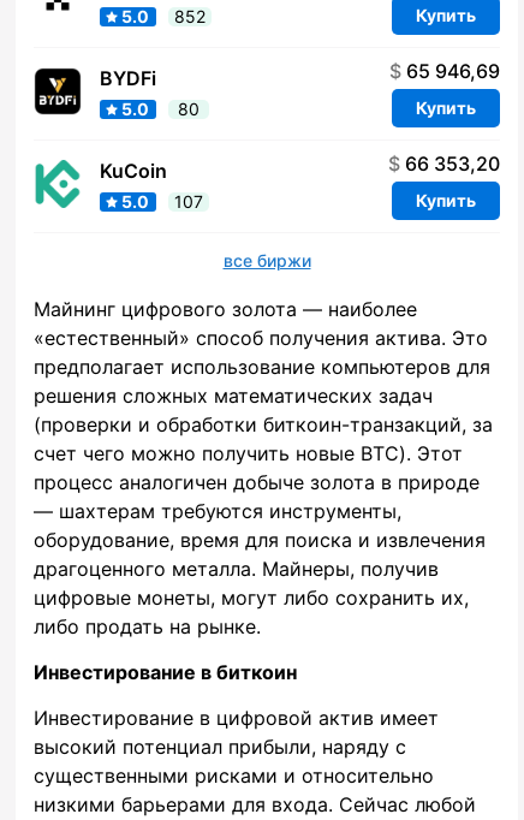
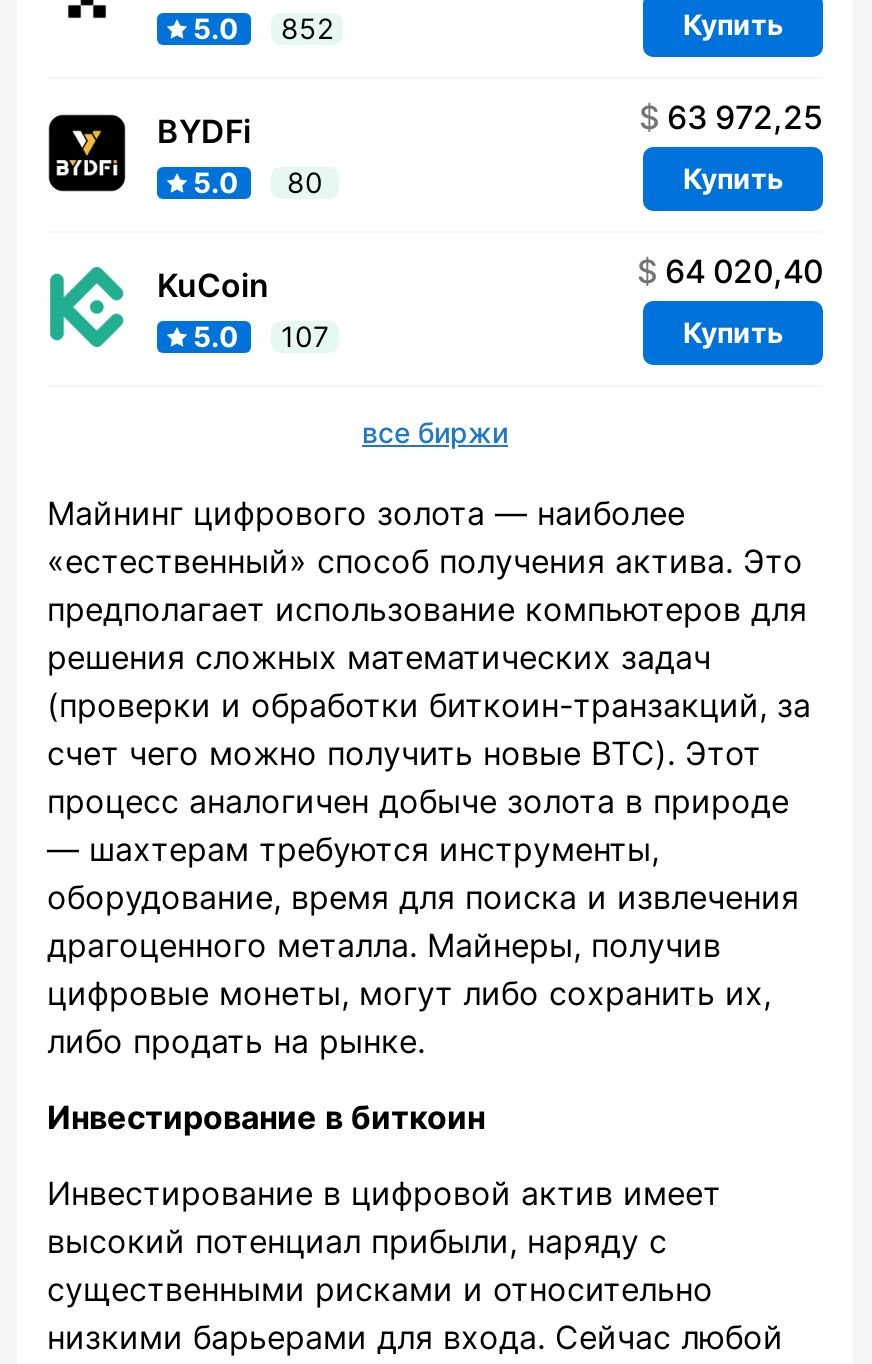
[389,58,500,82] $65 946,69 -> [639,97,823,137] $63 972,25
[388,151,500,175] $66 353,20 -> [637,251,823,291] $64 020,40

